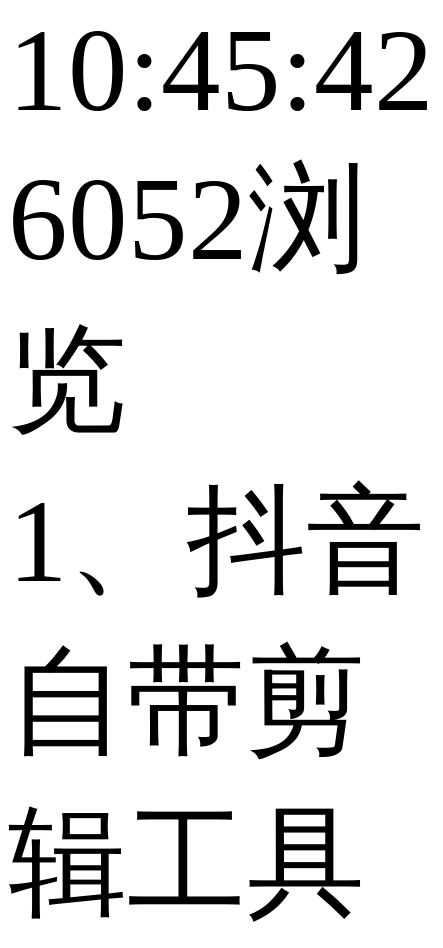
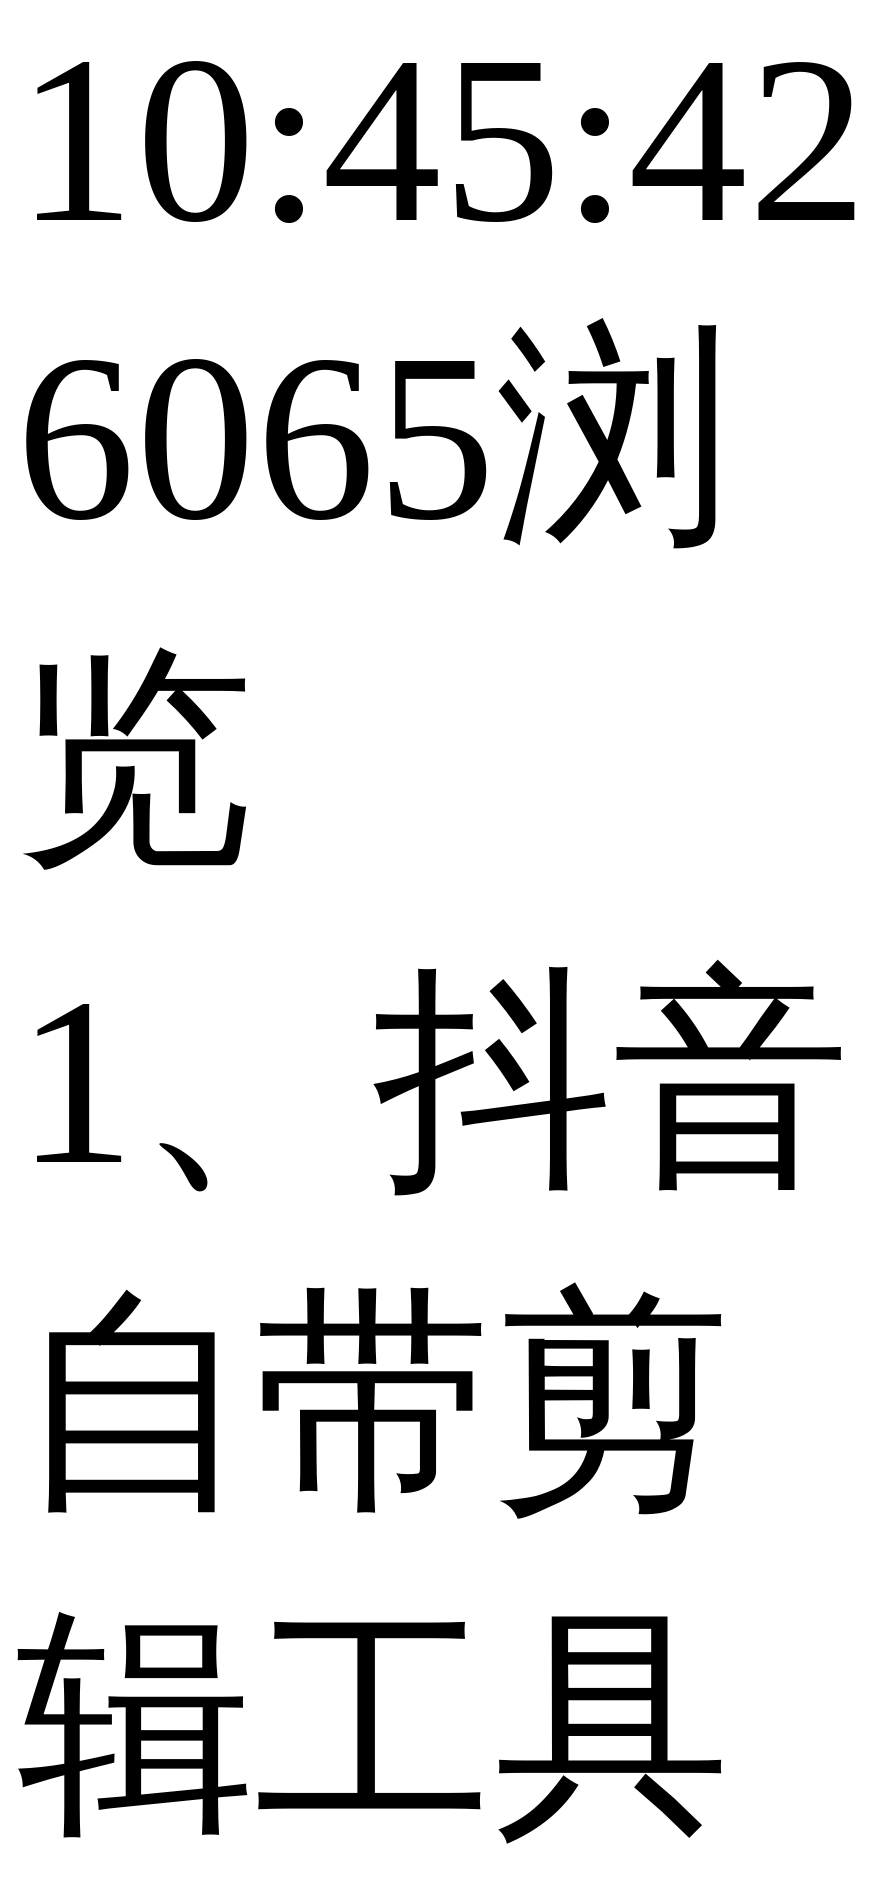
[8,153,367,285] 6052浏 -> [16,306,734,570] 6065浏

